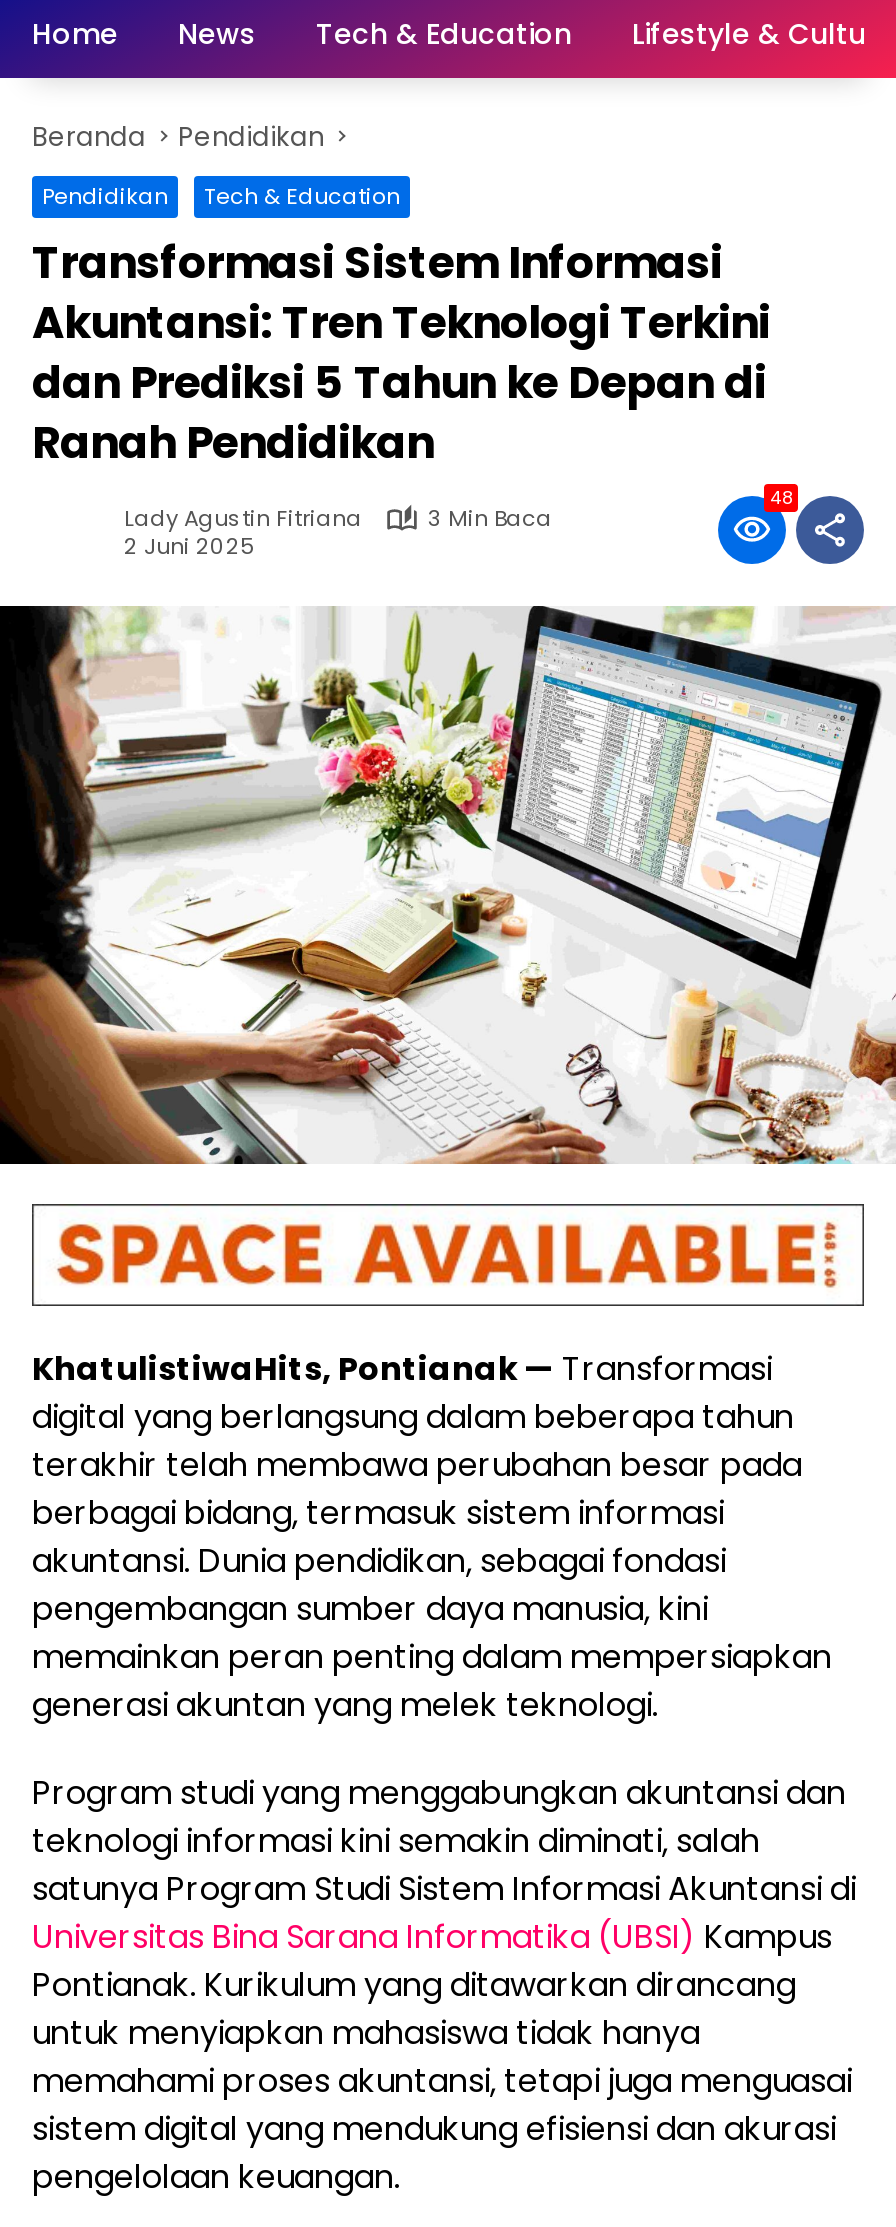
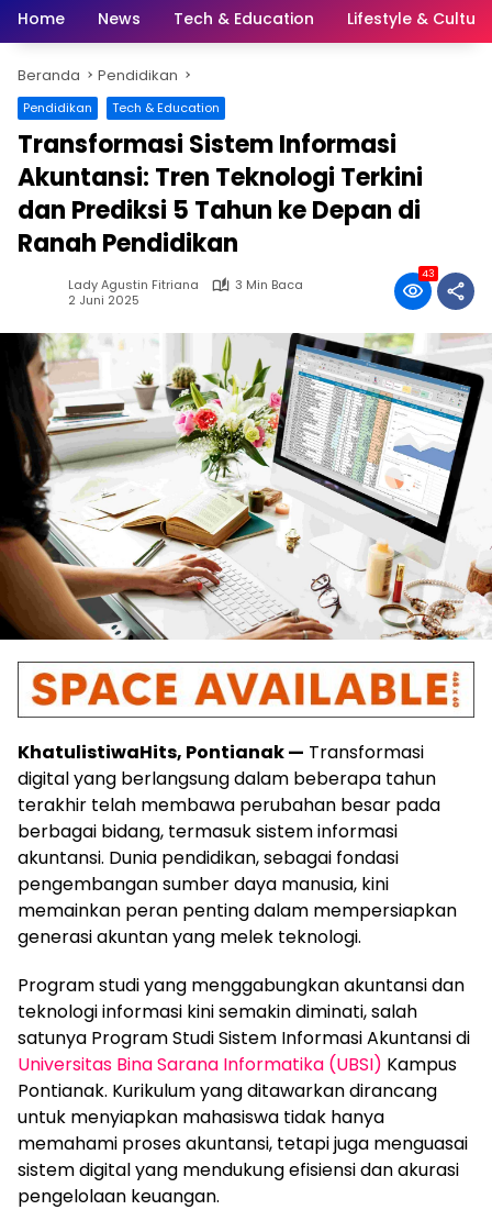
[770,486,792,510] 48 -> [422,267,435,280] 43

